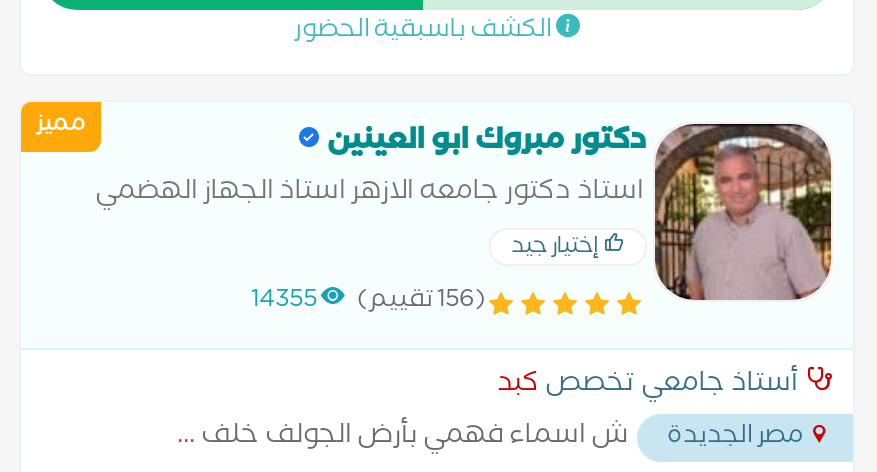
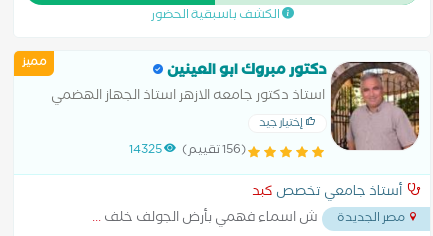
[251,280,317,326] 14355 -> [129,140,162,163] 14325

